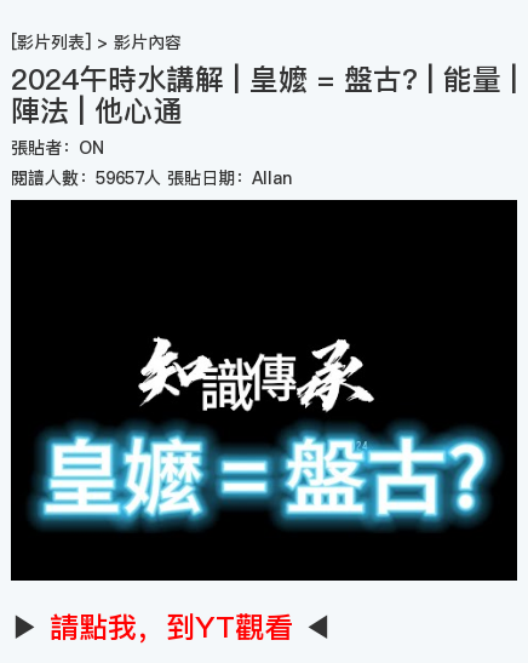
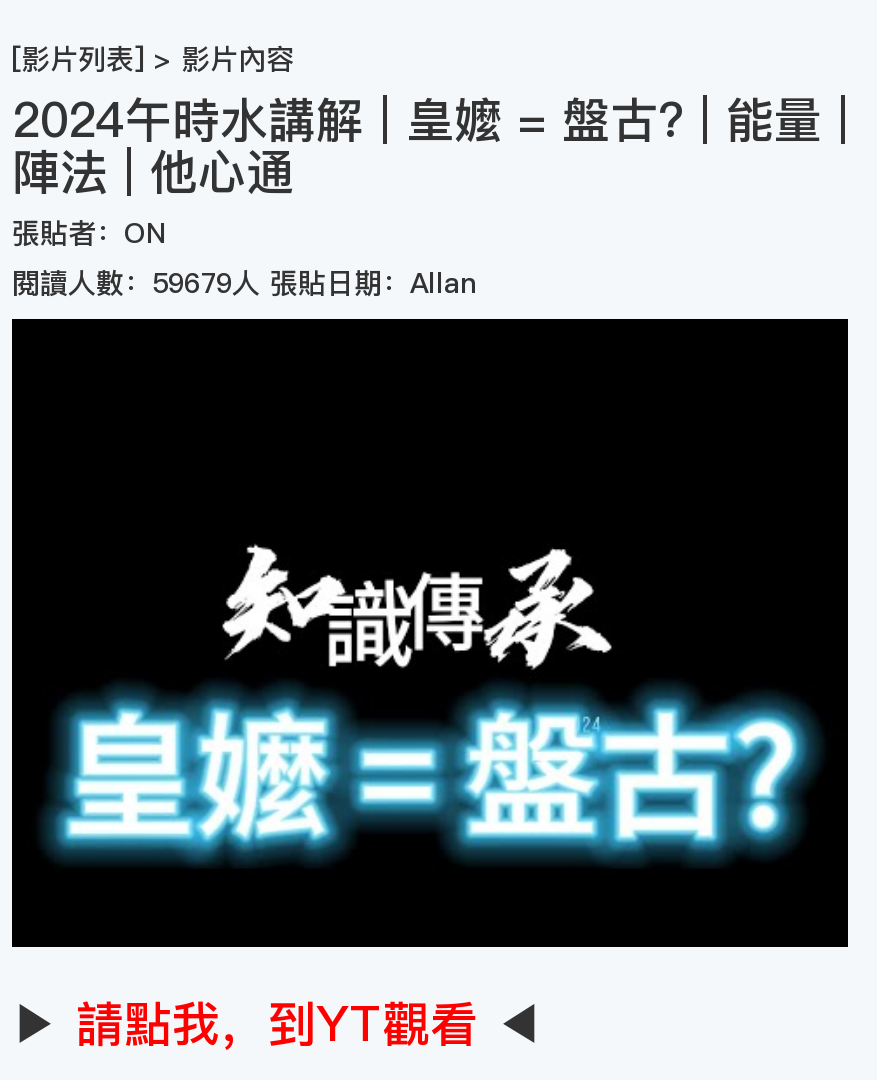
[11,166,298,190] 閱讀人數：59657人 張貼日期：Allan -> [12,263,486,303] 閱讀人數：59679人 張貼日期：Allan

